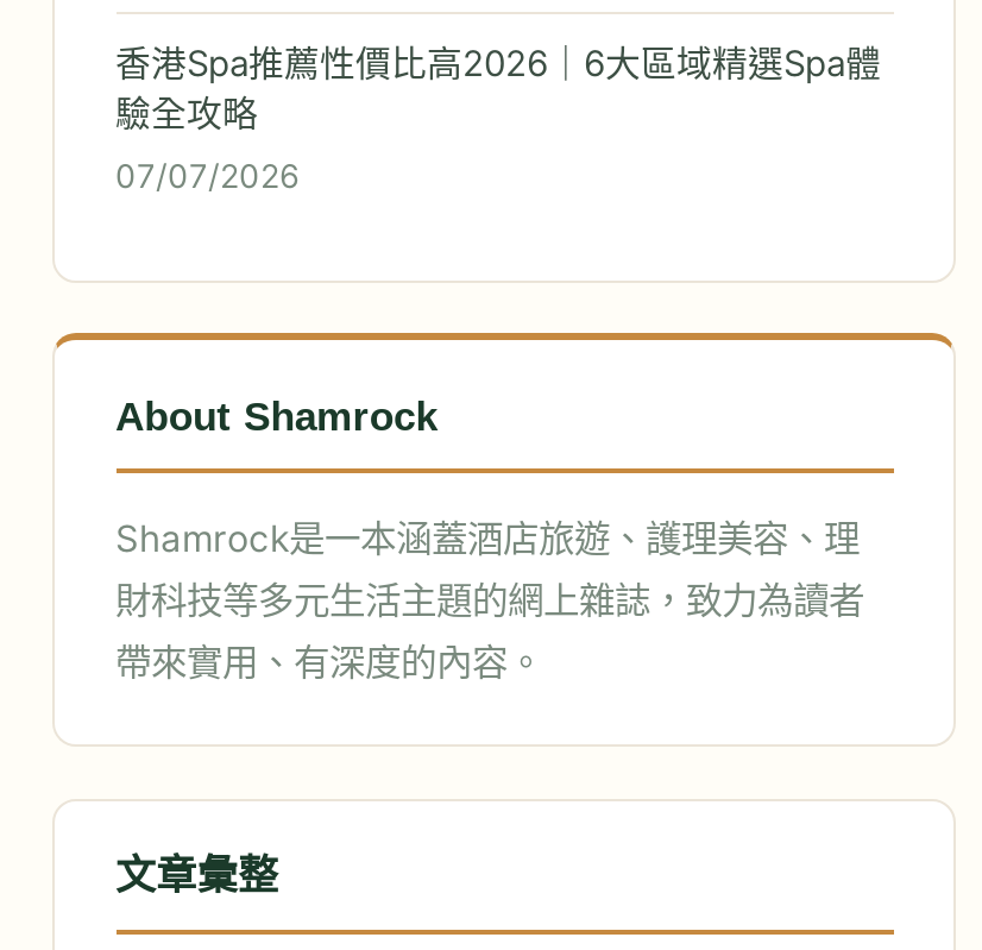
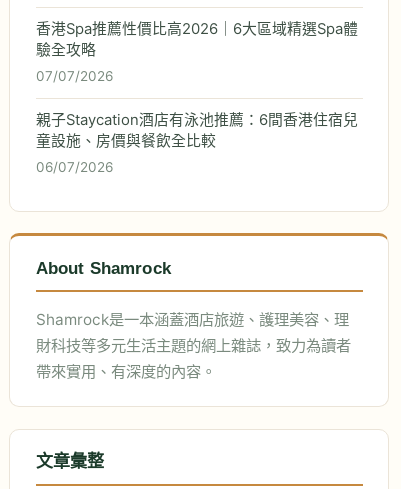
none -> [35,111,357,175] 親子Staycation酒店有泳池推薦：6間香港住宿兒 | 童設施、房價與餐飲全比較 | 06/07/2026

